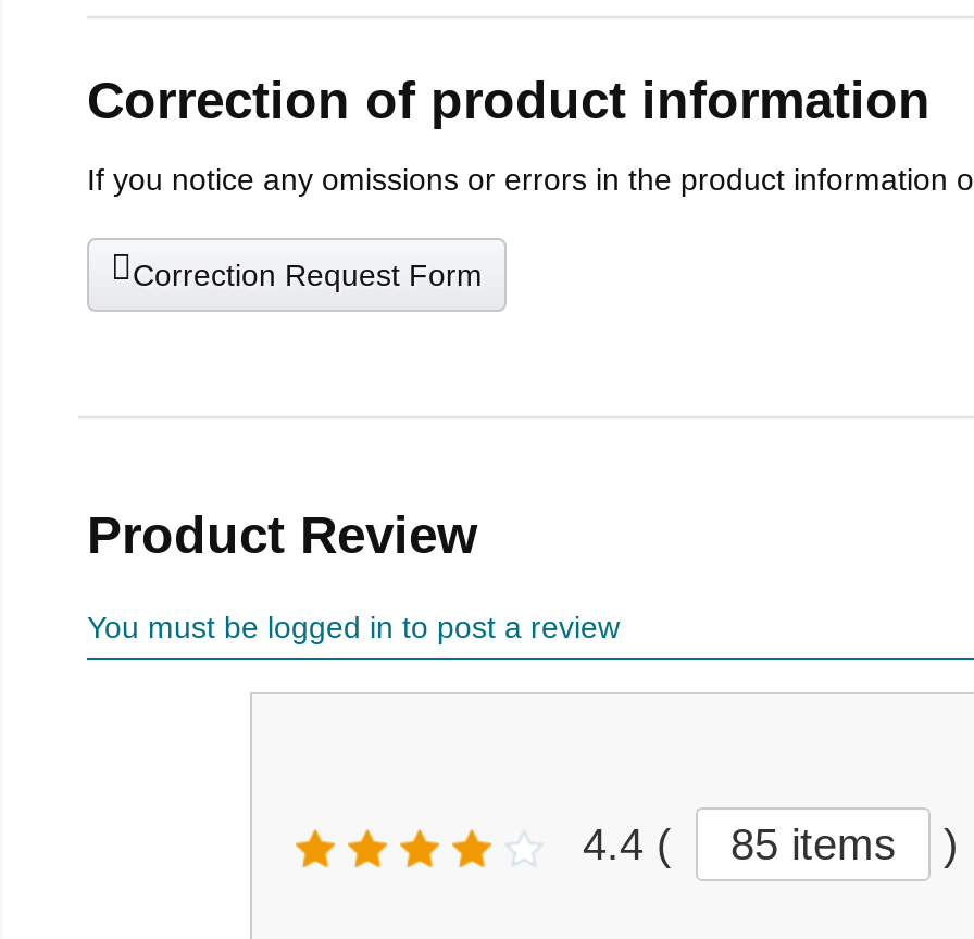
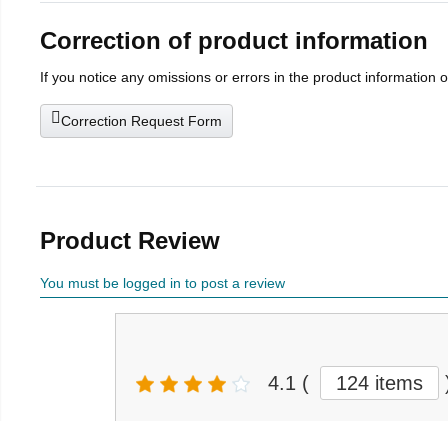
[570,820,685,868] 4.4 ( -> [262,372,315,394] 4.1 (
[730,820,896,868] 85 items -> [336,372,423,394] 124 items

